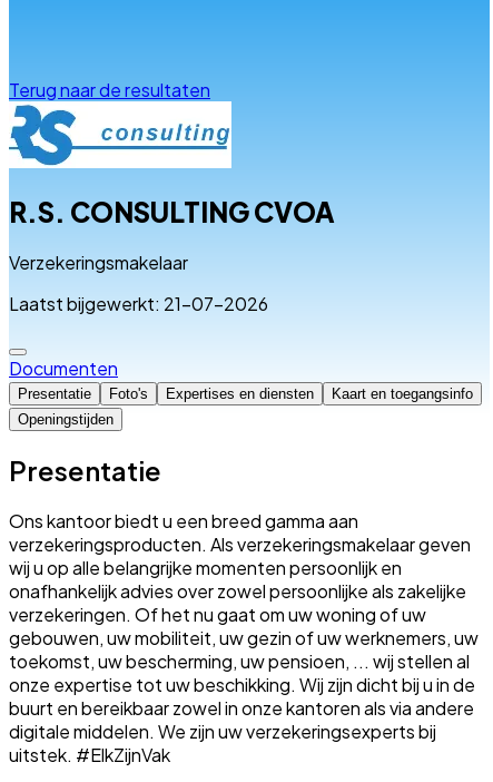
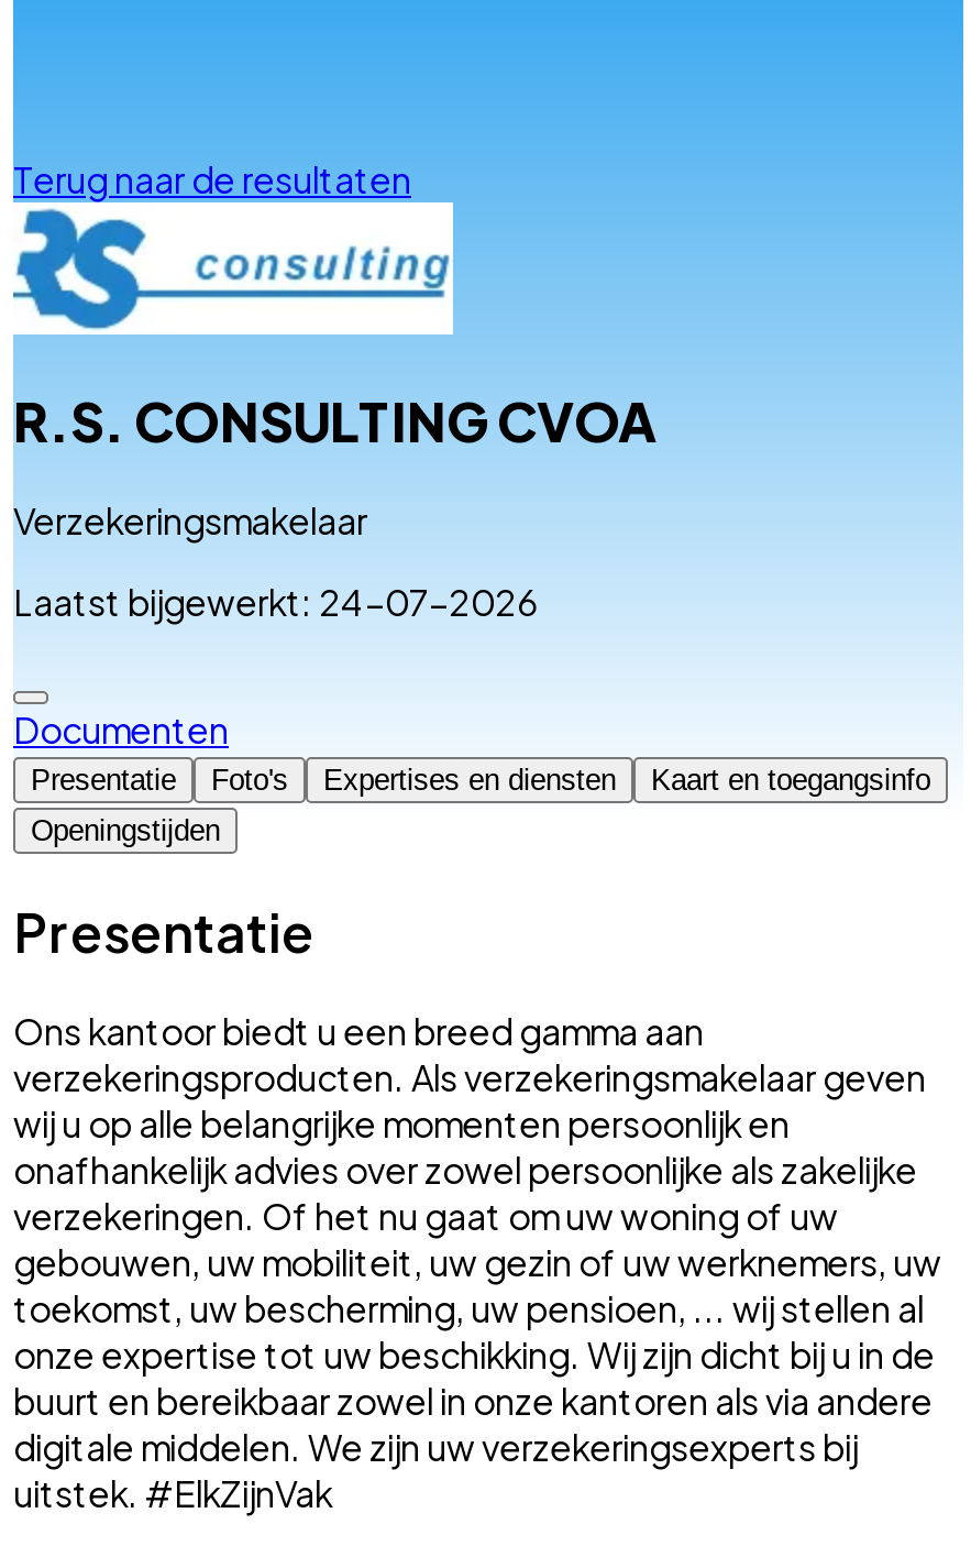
[9,292,268,315] Laatst bijgewerkt: 21-07-2026 -> [13,578,537,625] Laatst bijgewerkt: 24-07-2026

